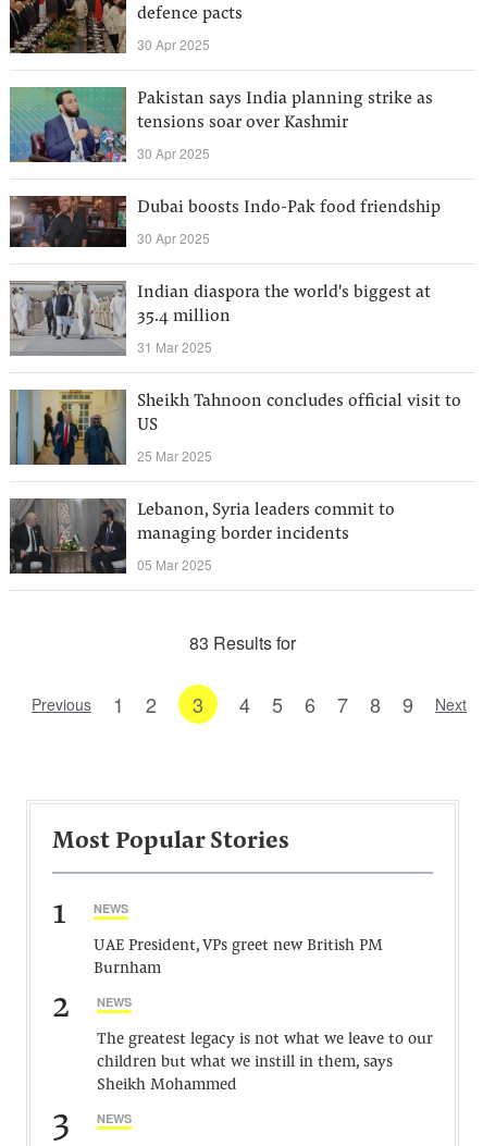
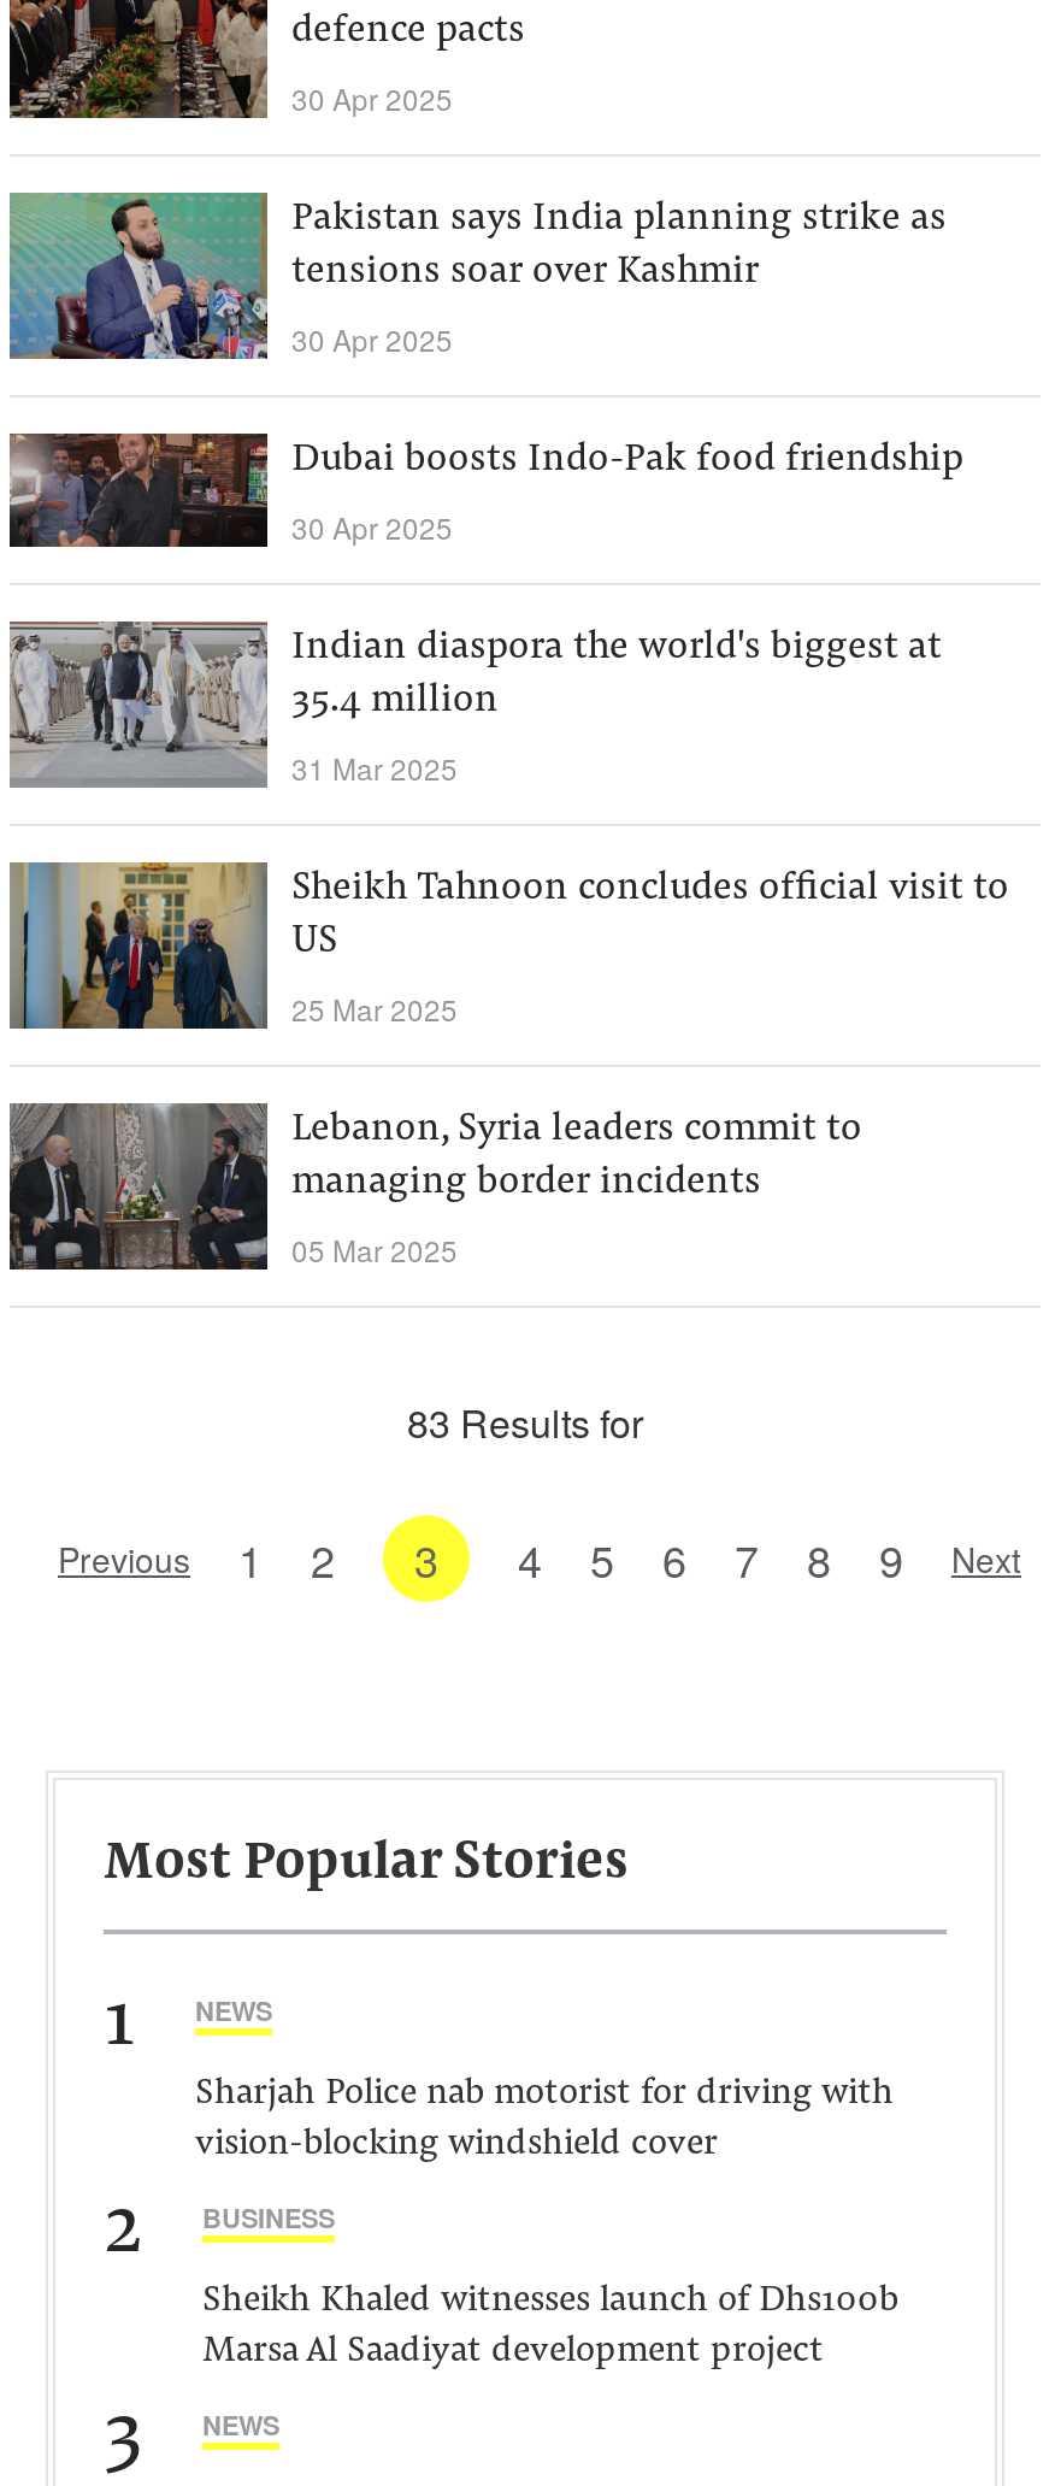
[94,938,383,977] UAE President, VPs greet new British PM | Burnham -> [195,2076,894,2163] Sharjah Police nab motorist for driving with | vision-blocking windshield cover
[97,994,132,1010] NEWS -> [202,2199,335,2235] BUSINESS
[97,1032,433,1094] The greatest legacy is not what we leave to our | children but what we instill in them, says | Sheikh Mohammed -> [202,2284,898,2370] Sheikh Khaled witnesses launch of Dhs100b | Marsa Al Saadiyat development project

